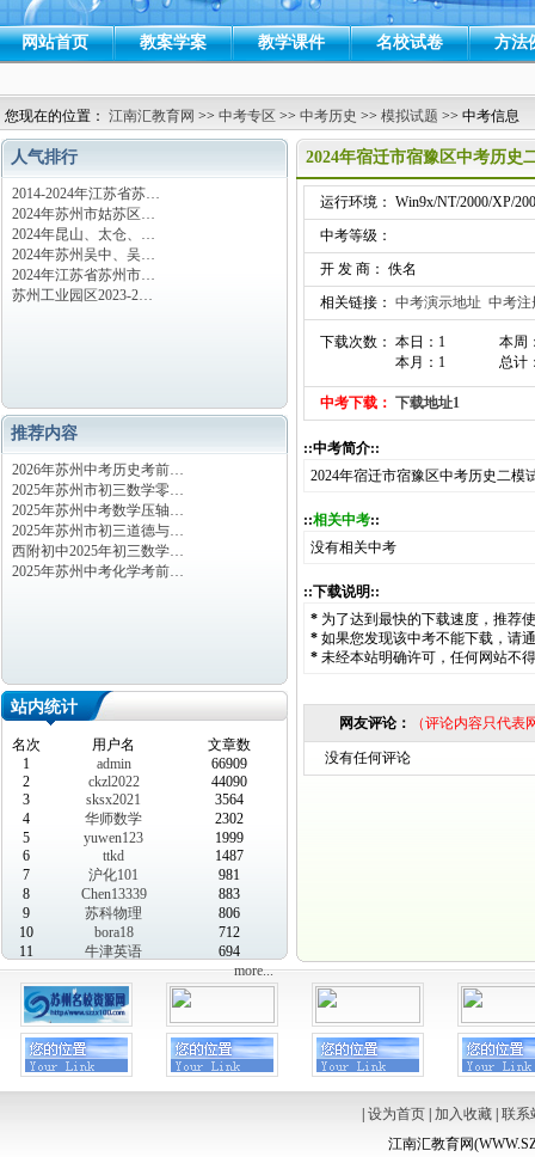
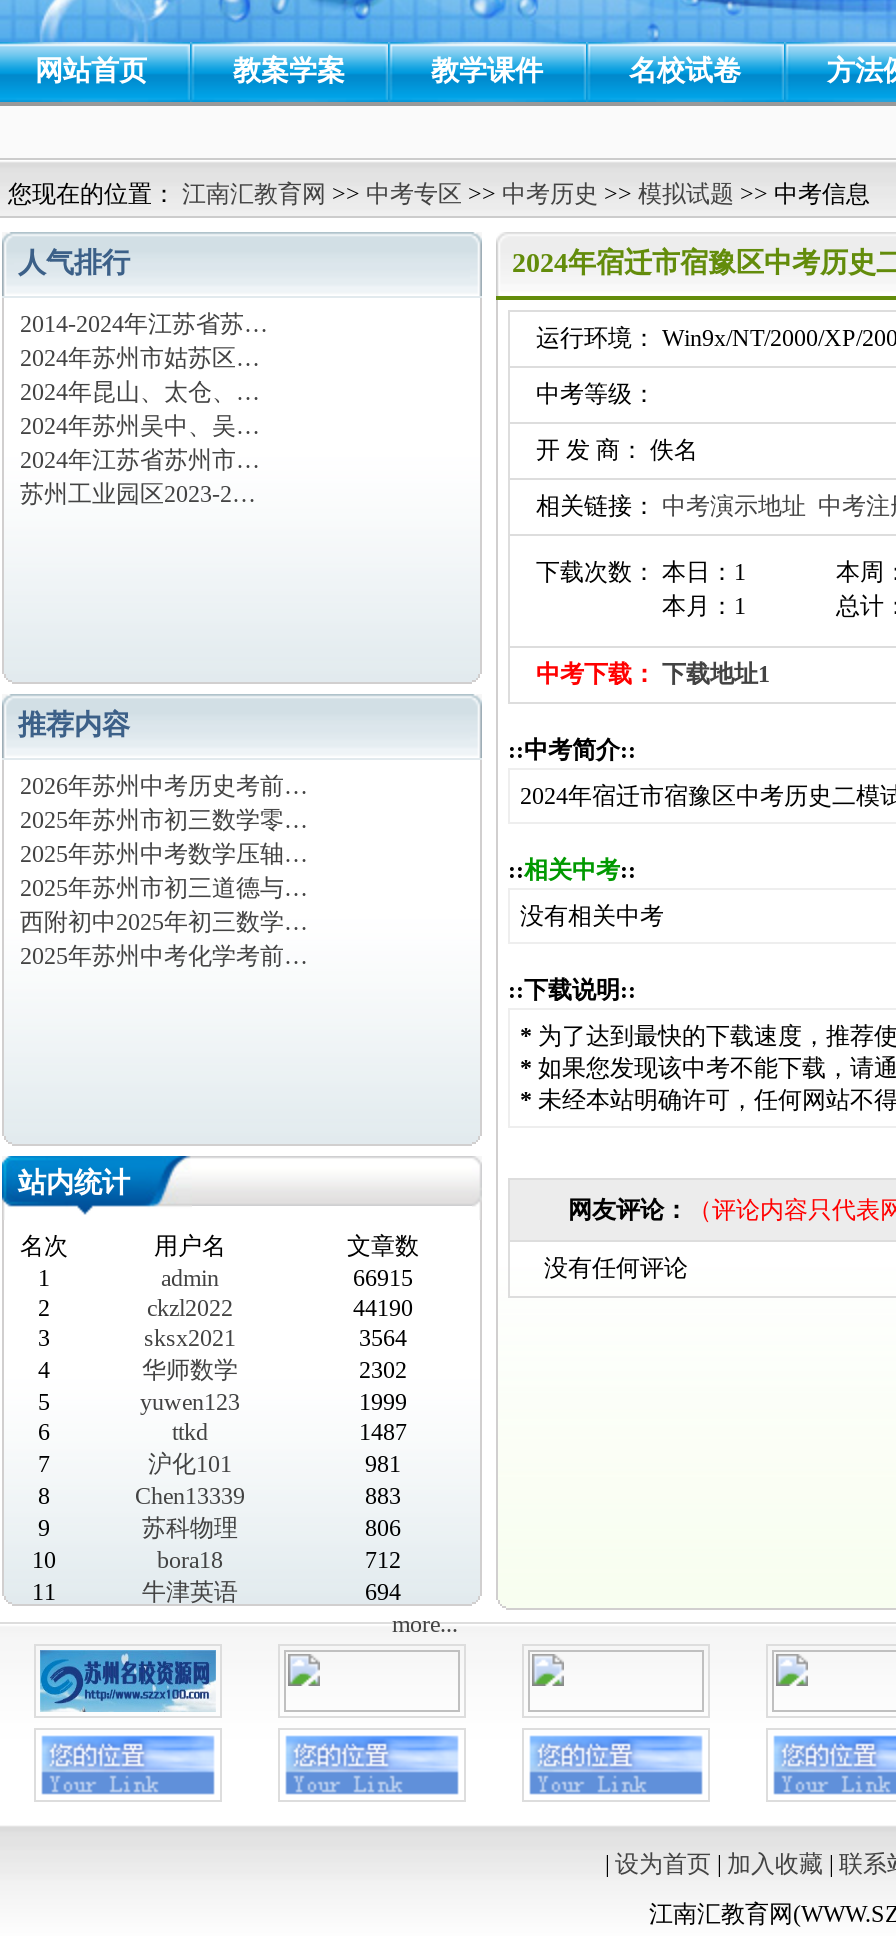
[211,755,247,772] 66909 -> [353,1264,413,1292] 66915
[211,773,247,790] 44090 -> [353,1294,413,1322] 44190

